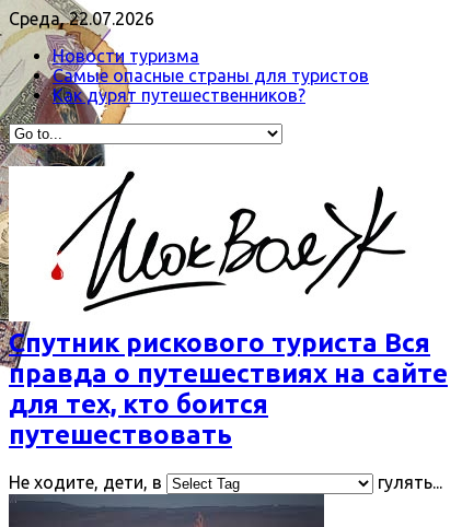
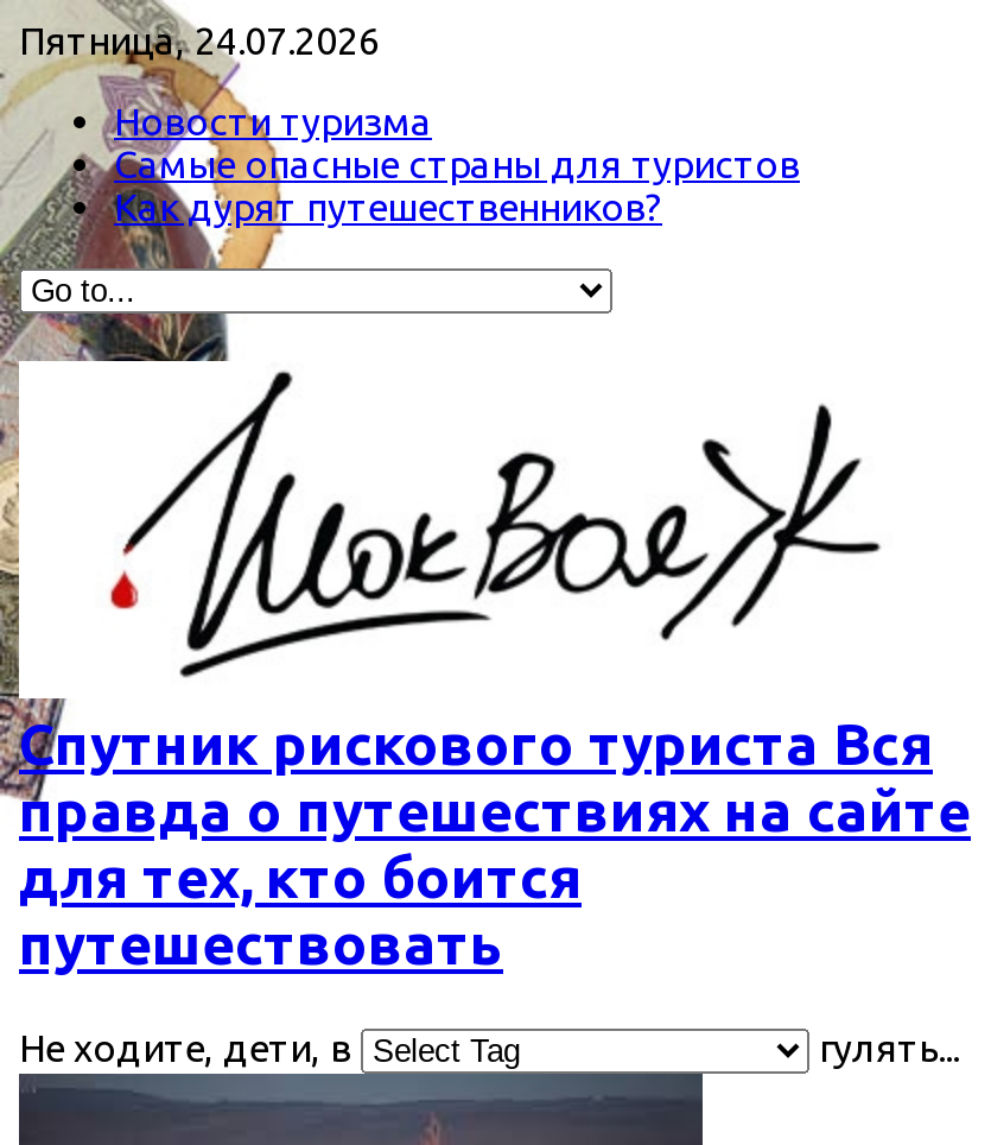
[9,9,154,28] Среда, 22.07.2026 -> [19,19,380,62] Пятница, 24.07.2026

